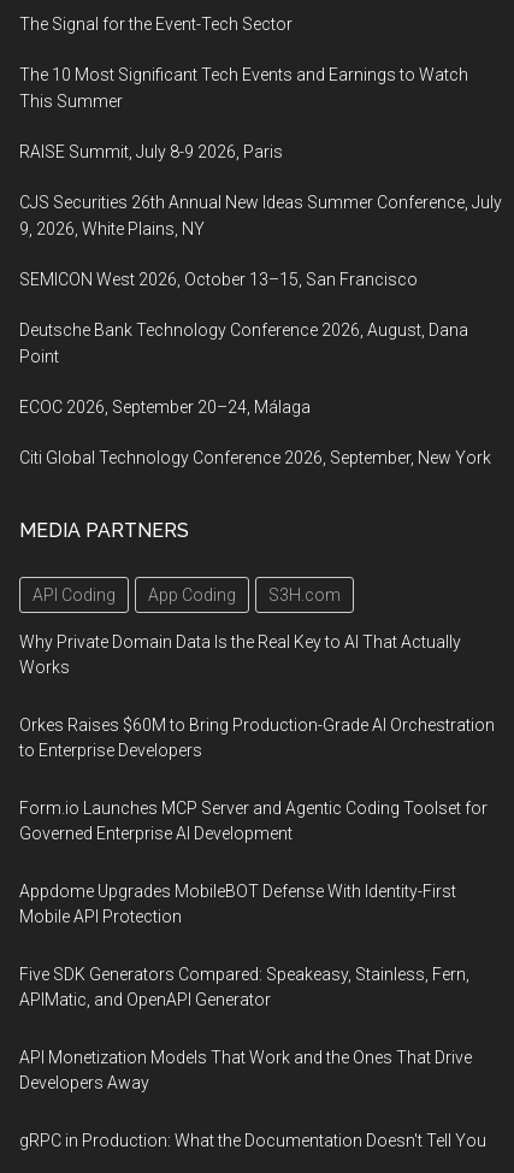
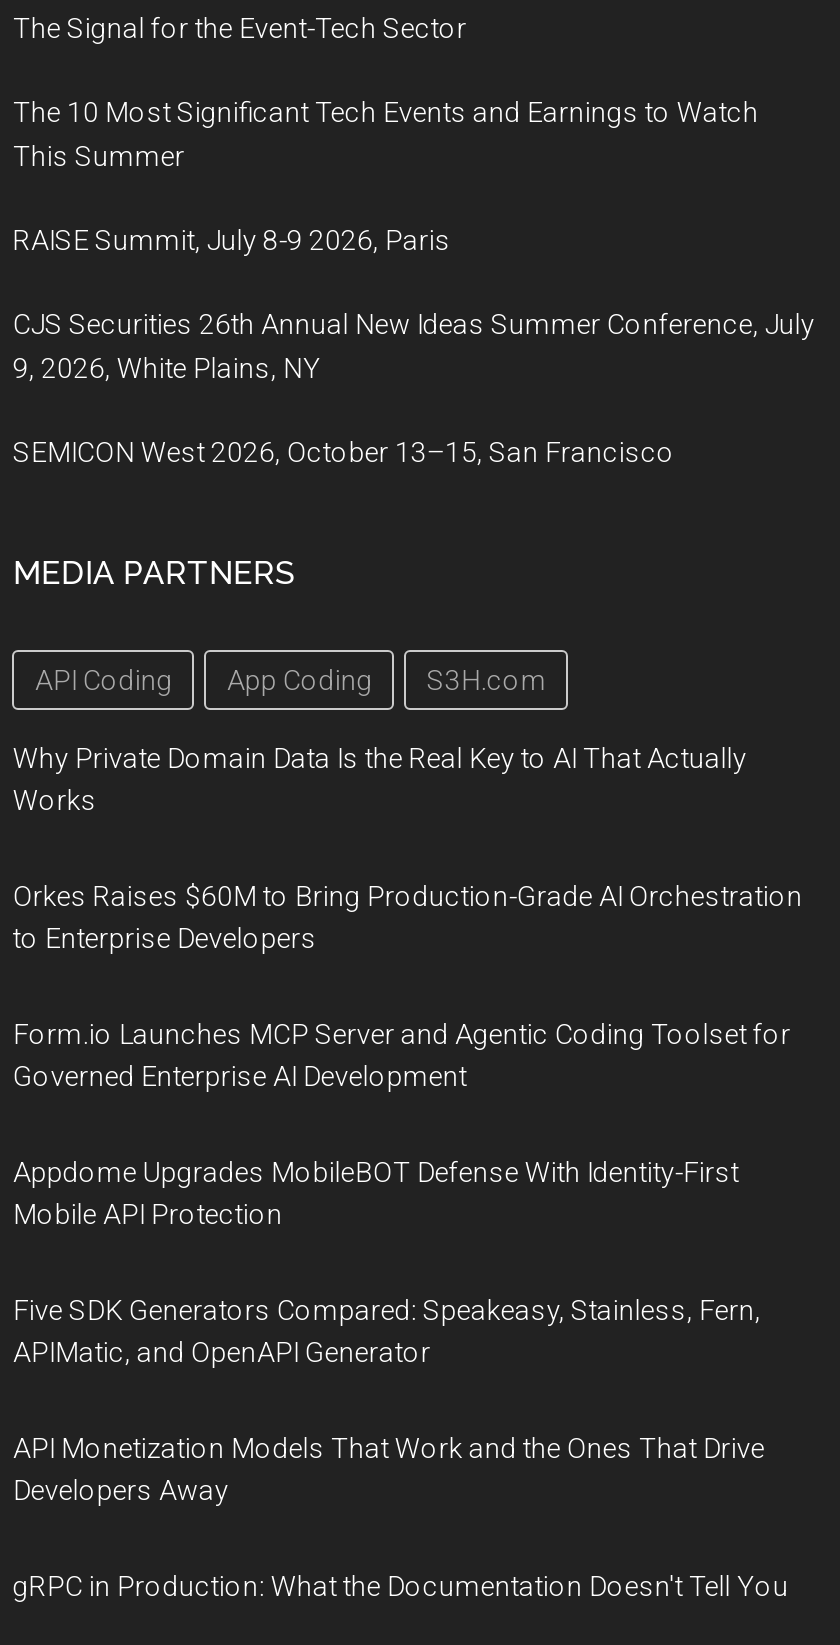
[20,320,492,467] Deutsche Bank Technology Conference 2026, August, Dana | Point | ECOC 2026, September 20–24, Málaga | Citi Global Technology Conference 2026, September, New York -> none

